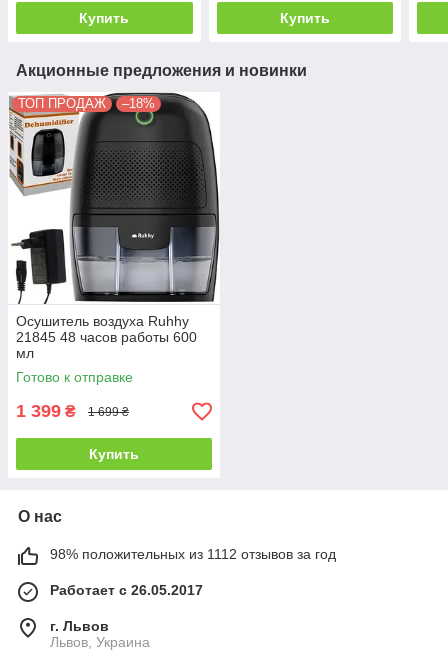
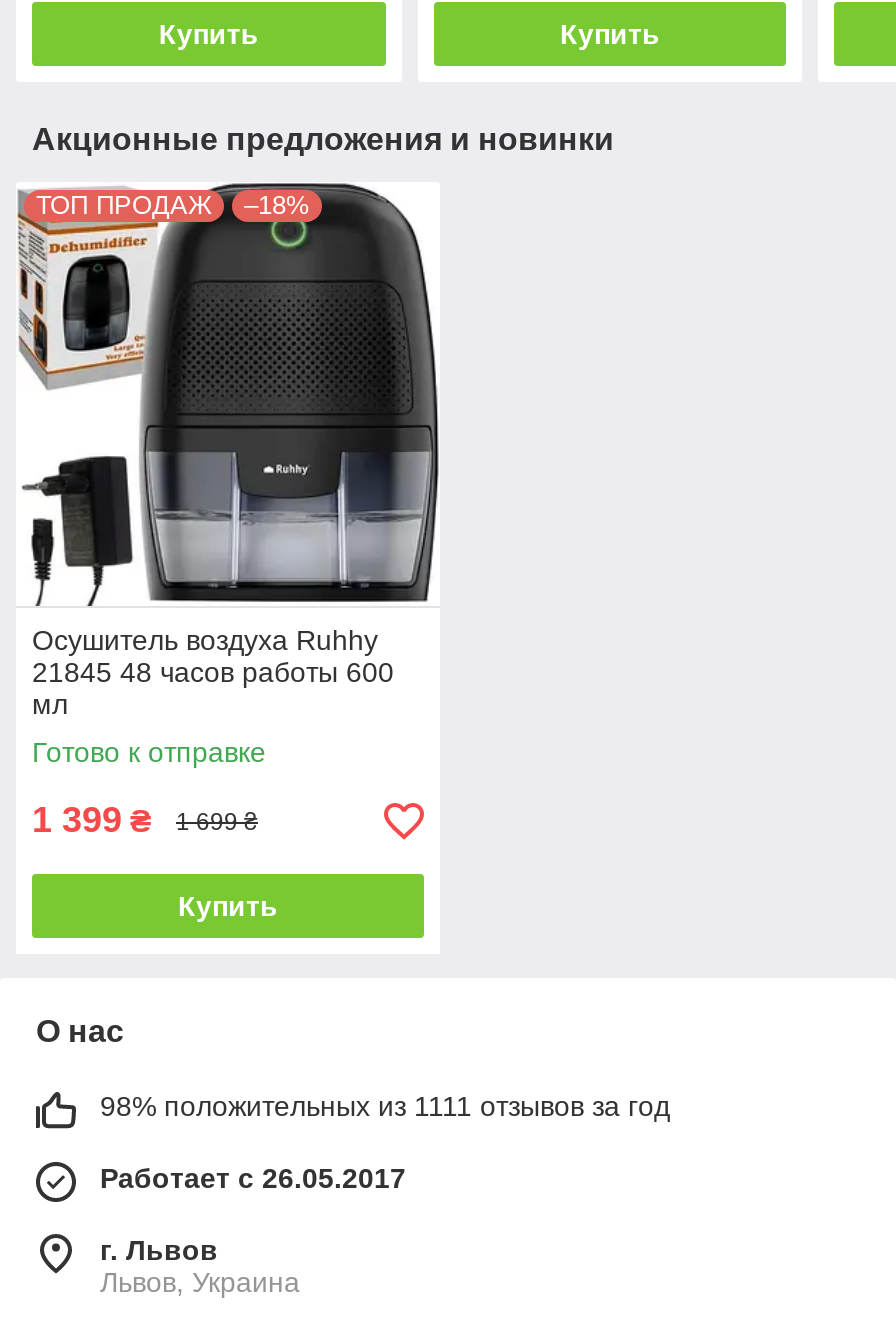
[50,546,336,562] 98% положительных из 1112 отзывов за год -> [100,1091,670,1123] 98% положительных из 1111 отзывов за год

